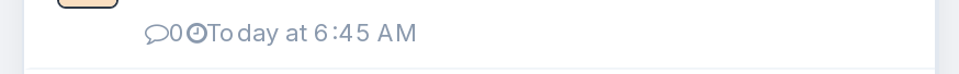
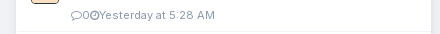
[206,17,417,48] Today at 6:45 AM -> [99,8,215,22] Yesterday at 5:28 AM

